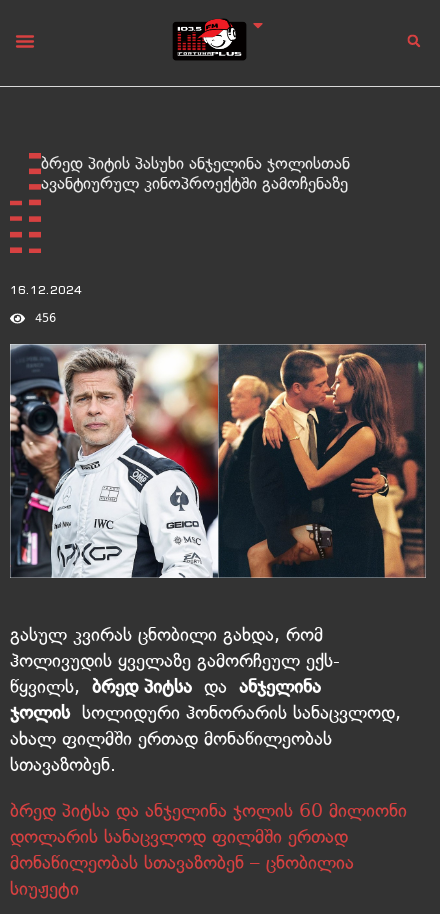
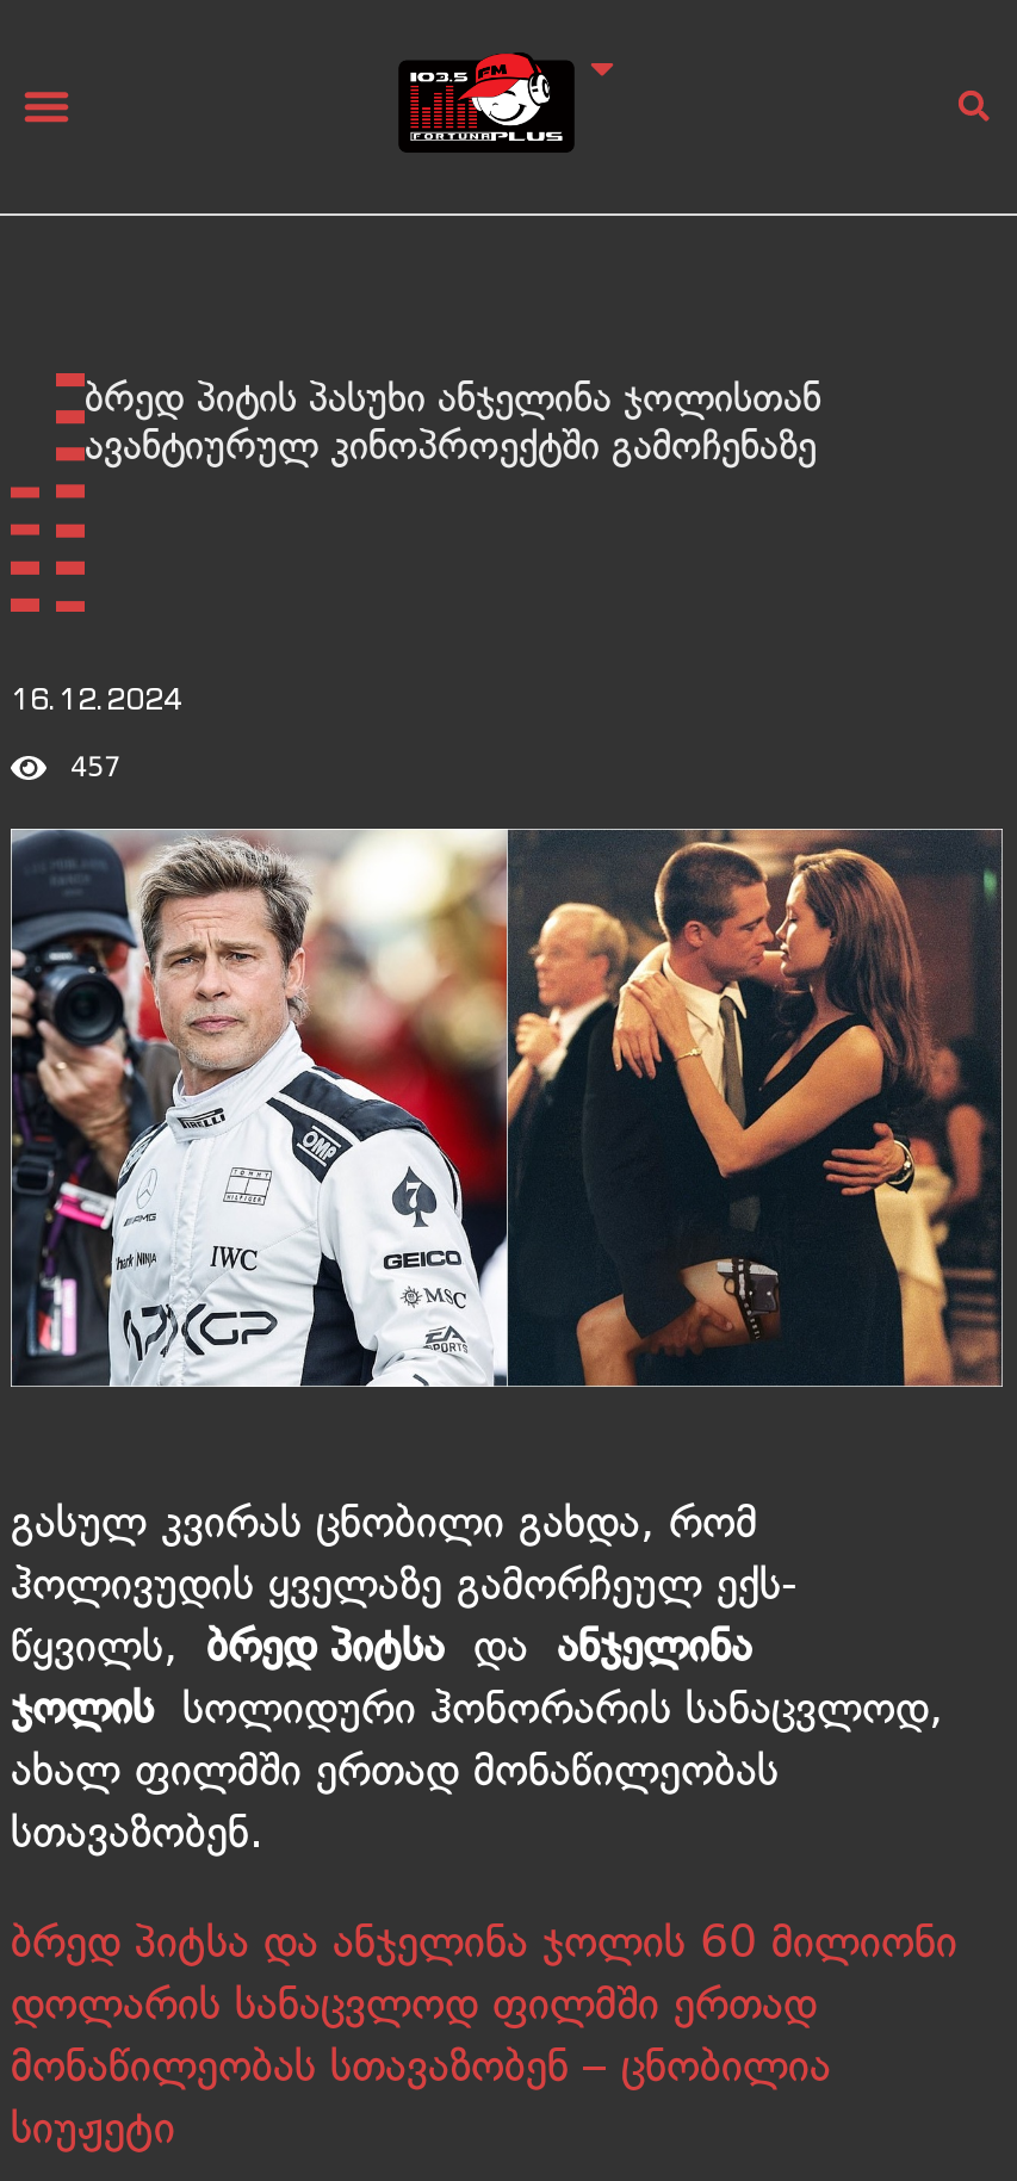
[35,311,56,325] 456 -> [70,751,120,784] 457

